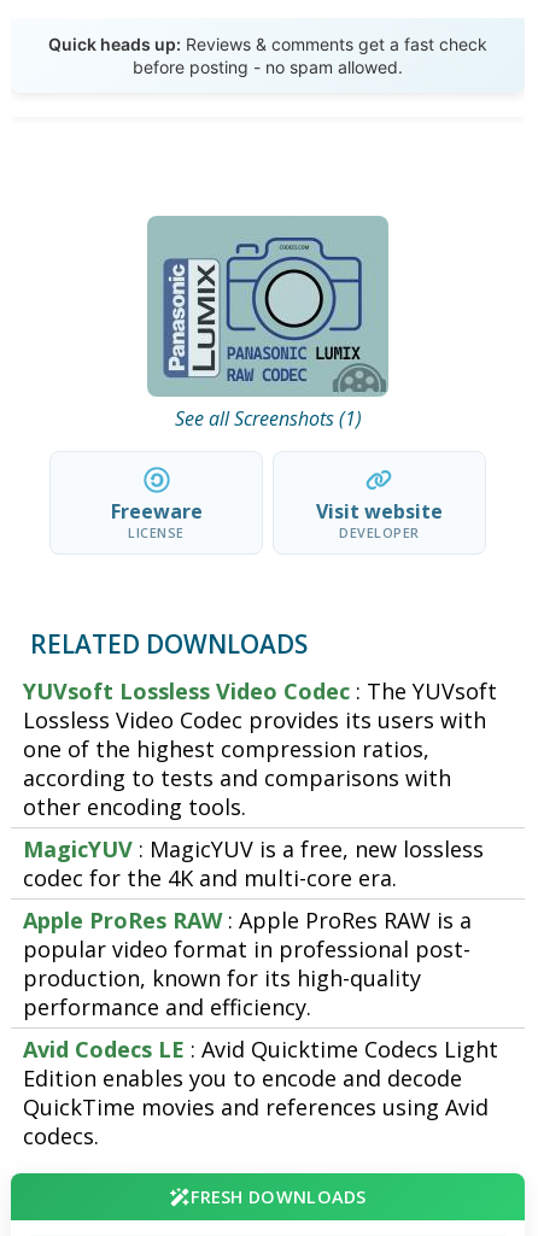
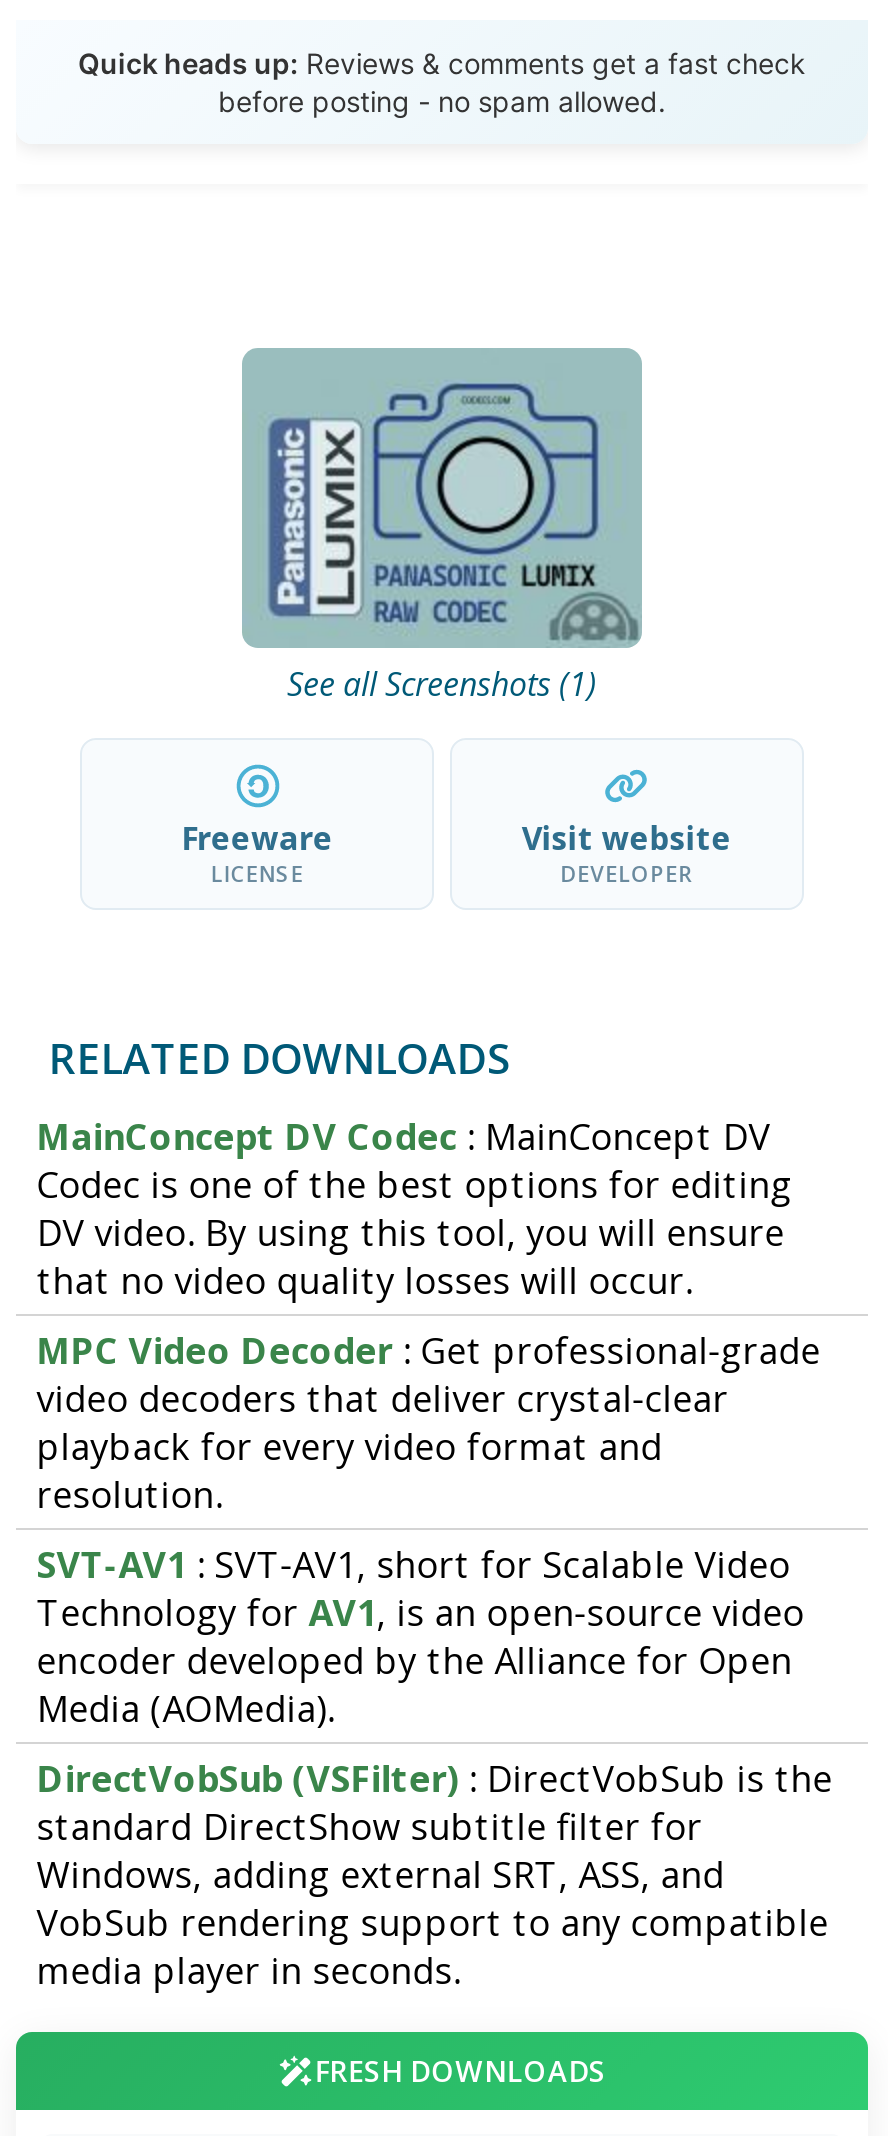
[23,676,497,821] YUVsoft Lossless Video Codec: The YUVsoft | Lossless Video Codec provides its users with | one of the highest compression ratios, | according to tests and comparisons with | other encoding tools. -> [36,1112,792,1304] MainConcept DV Codec: MainConcept DV | Codec is one of the best options for editing | DV video. By using this tool, you will ensure | that no video quality losses will occur.
[23,834,484,892] MagicYUV: MagicYUV is a free, new lossless | codec for the 4K and multi-core era. -> [36,1326,820,1518] MPC Video Decoder: Get professional-grade | video decoders that deliver crystal-clear | playback for every video format and | resolution.
[23,906,472,1021] Apple ProRes RAW: Apple ProRes RAW is a | popular video format in professional post- | production, known for its high-quality | performance and efficiency. -> [36,1540,804,1732] SVT-AV1: SVT-AV1, short for Scalable Video | Technology for AV1, is an open-source video | encoder developed by the Alliance for Open | Media (AOMedia).
[23,1035,498,1150] Avid Codecs LE: Avid Quicktime Codecs Light | Edition enables you to encode and decode | QuickTime movies and references using Avid | codecs. -> [36,1754,832,1994] DirectVobSub (VSFilter): DirectVobSub is the | standard DirectShow subtitle filter for | Windows, adding external SRT, ASS, and | VobSub rendering support to any compatible | media player in seconds.

